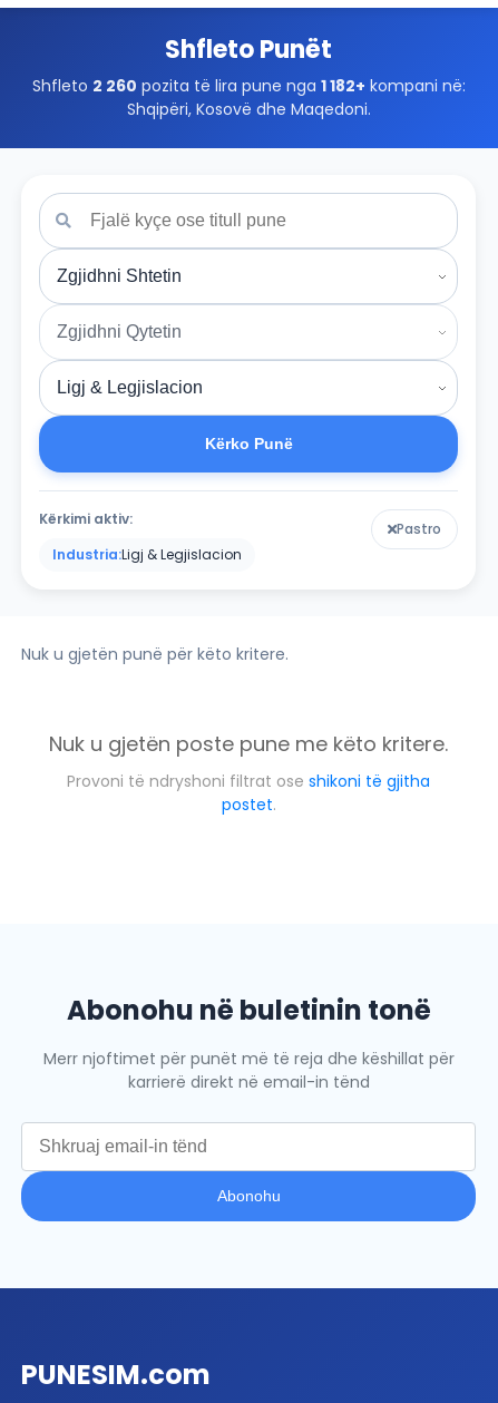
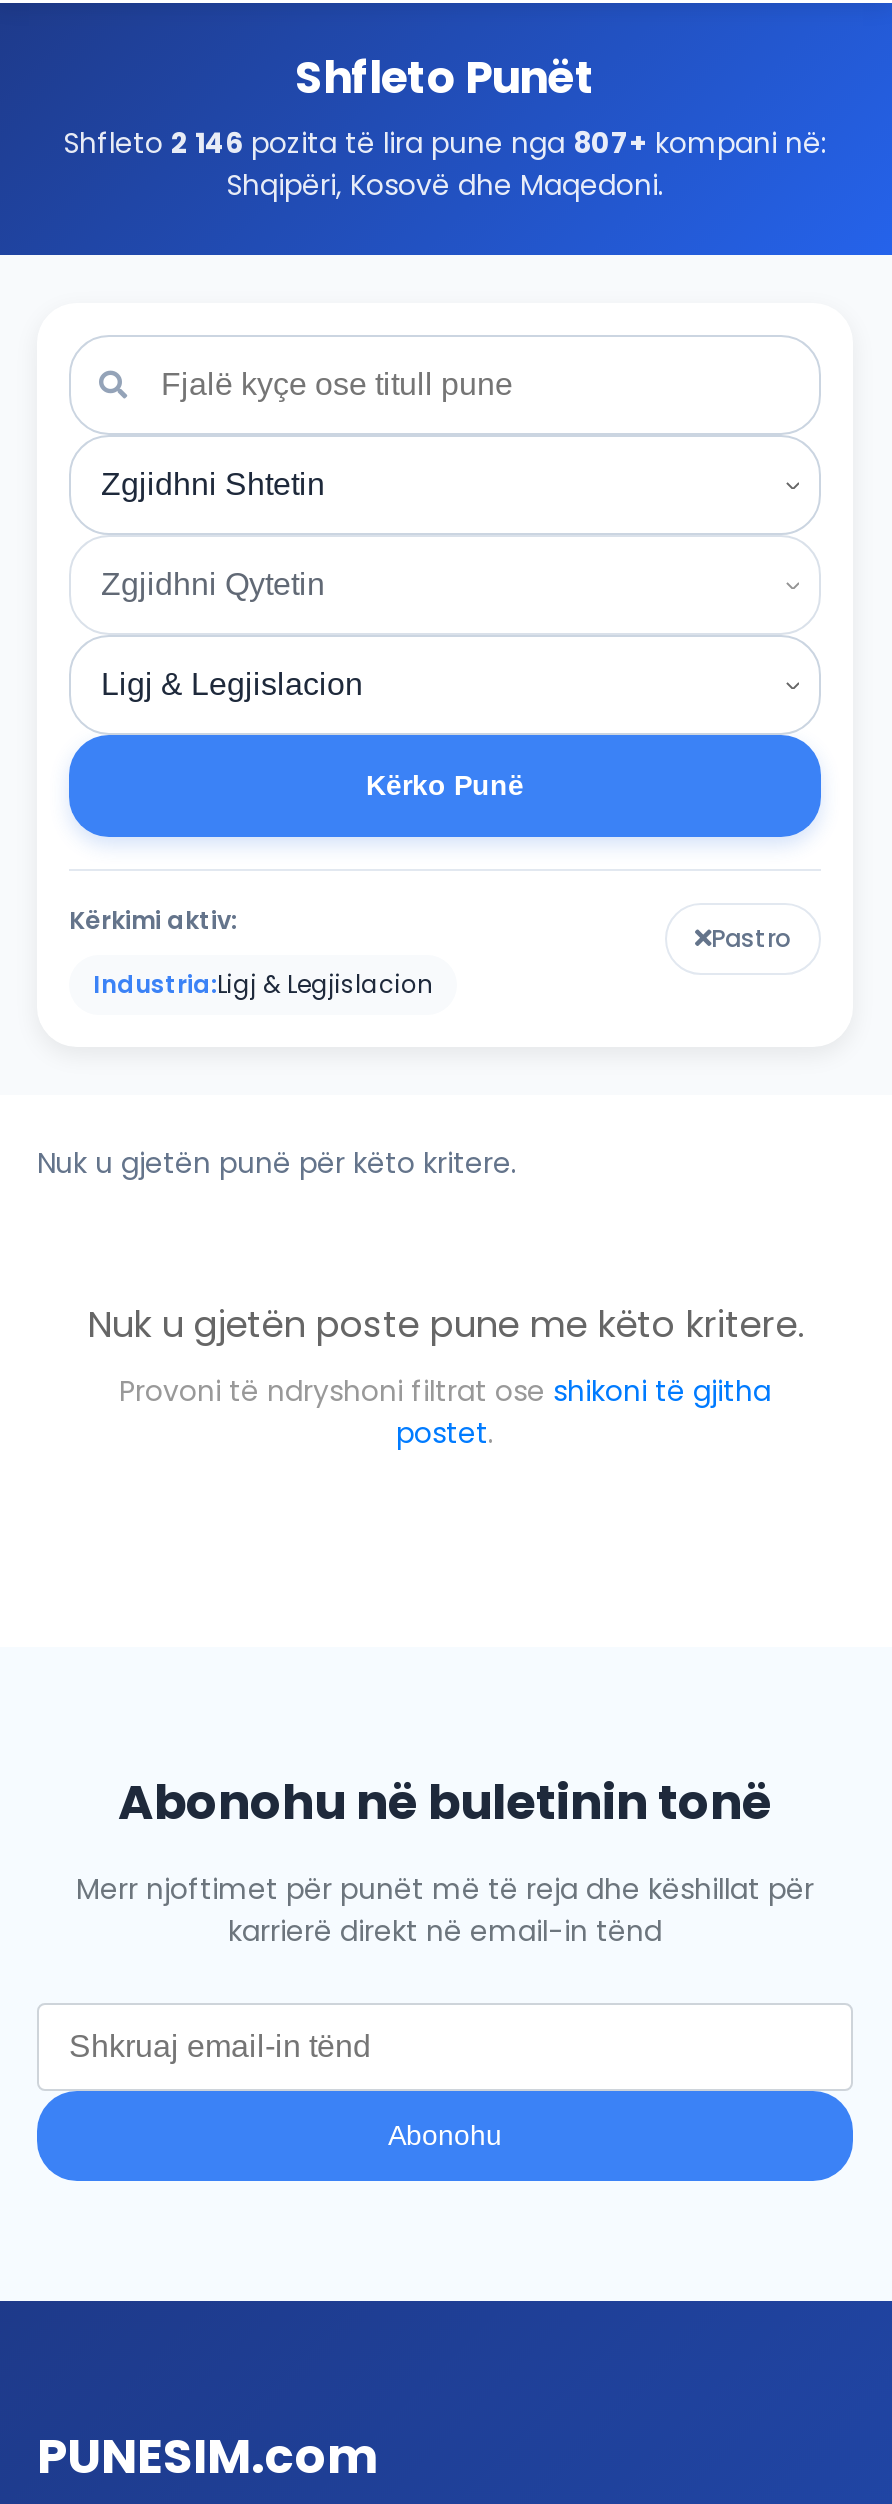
[32,75,465,97] Shfleto 2 260 pozita të lira pune nga 1 182+ kompani në: -> [63,123,827,163] Shfleto 2 146 pozita të lira pune nga 807+ kompani në:

